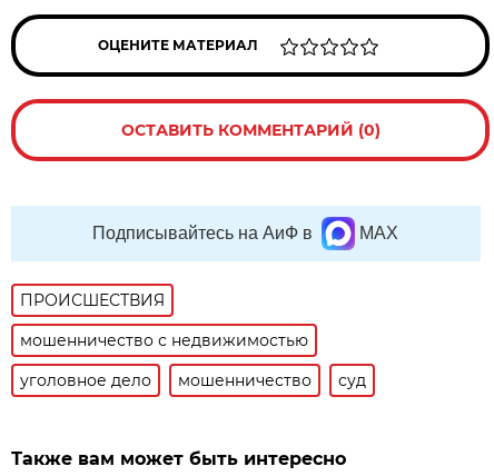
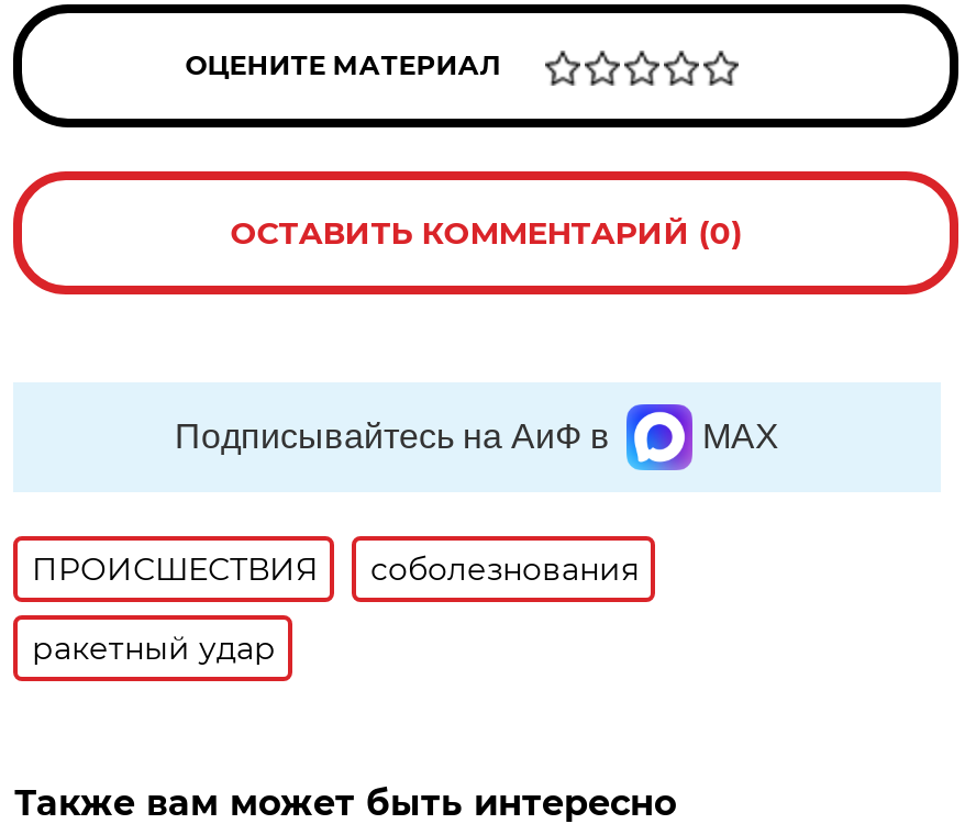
[20,330,309,350] мошенничество с недвижимостью -> [370,549,638,589] соболезнования
[20,370,366,390] уголовное дело | мошенничество | суд -> [32,628,276,668] ракетный удар

